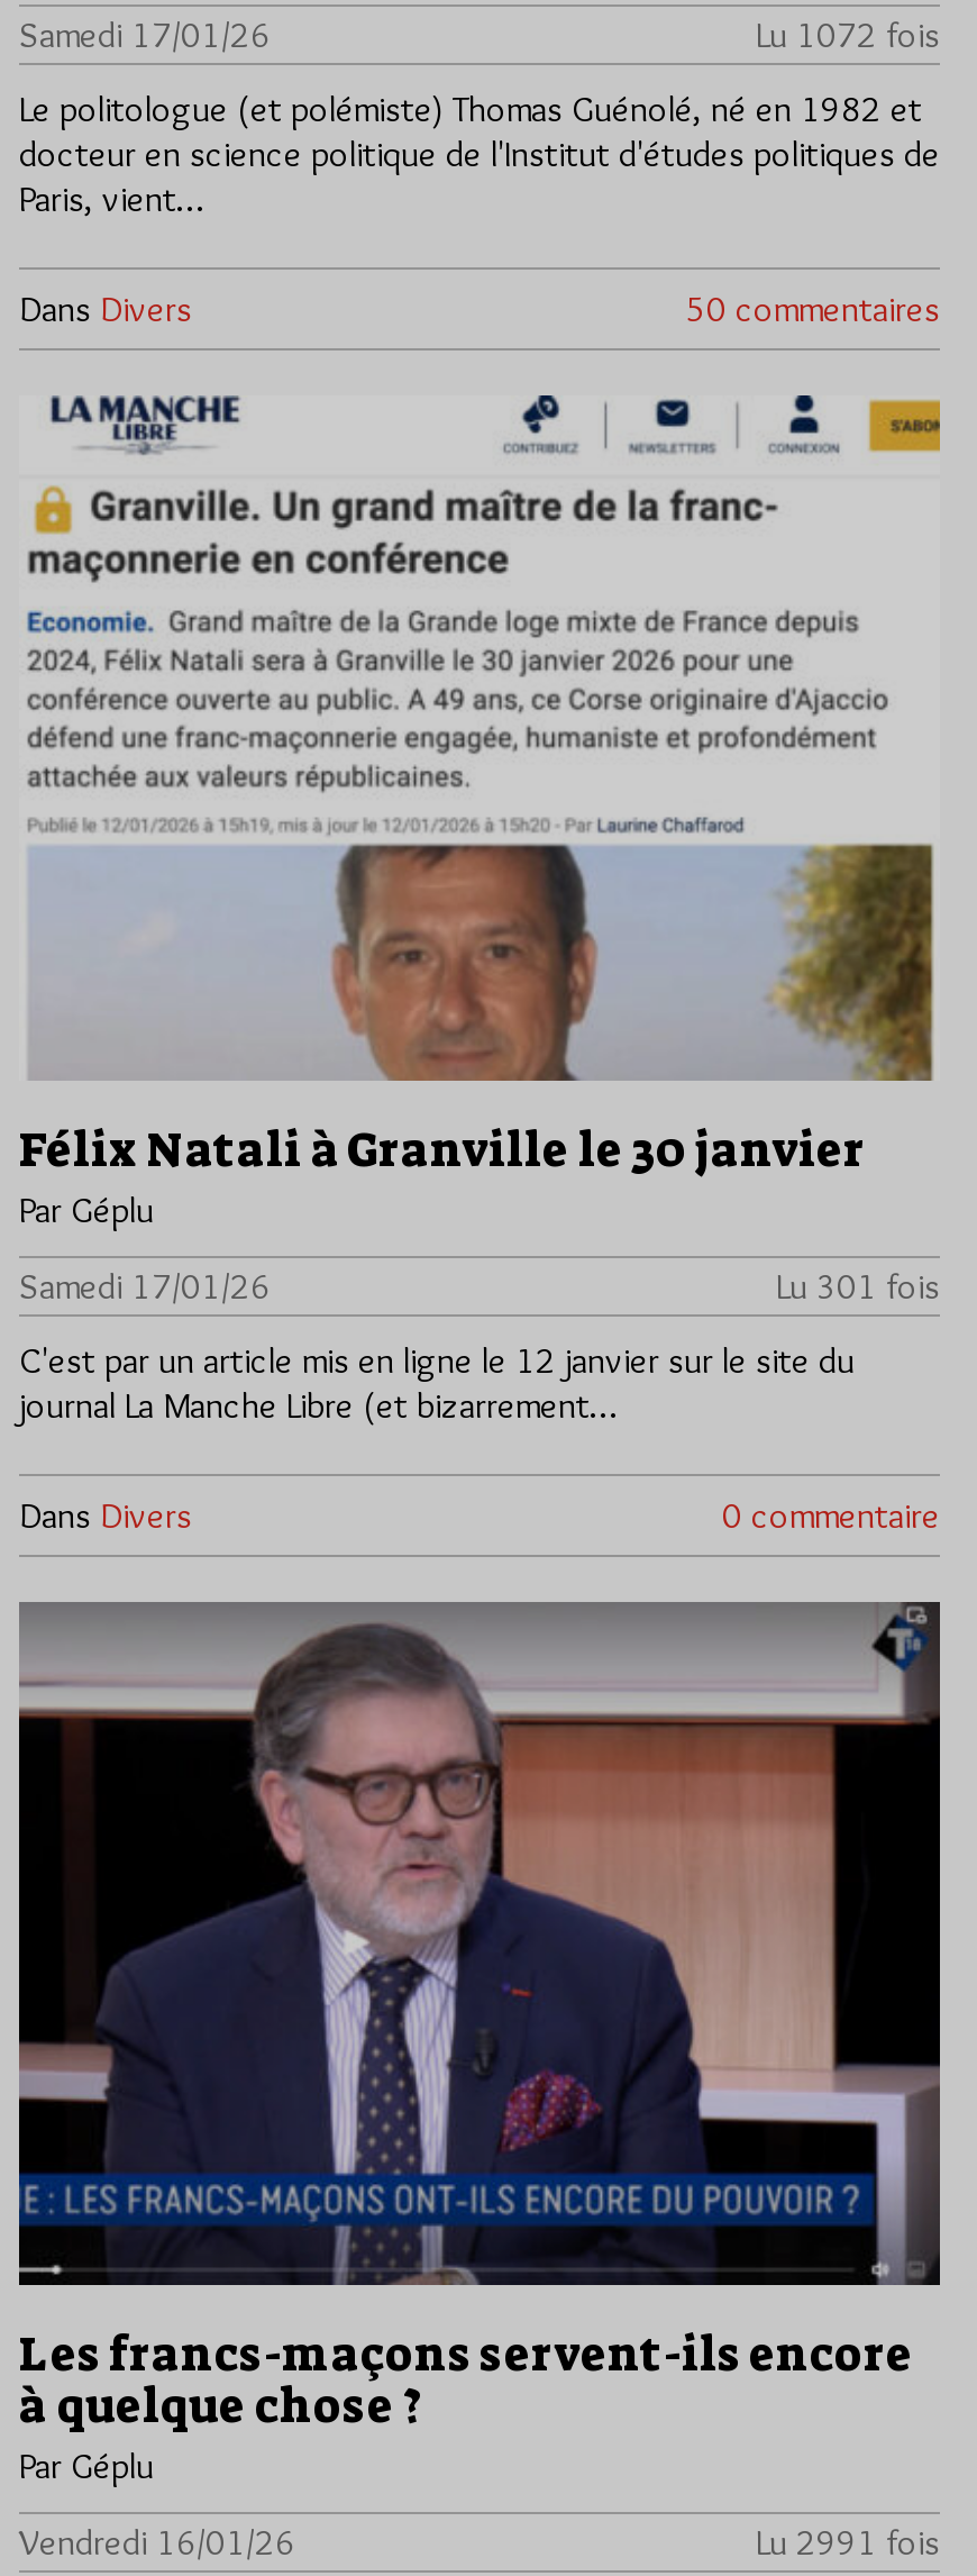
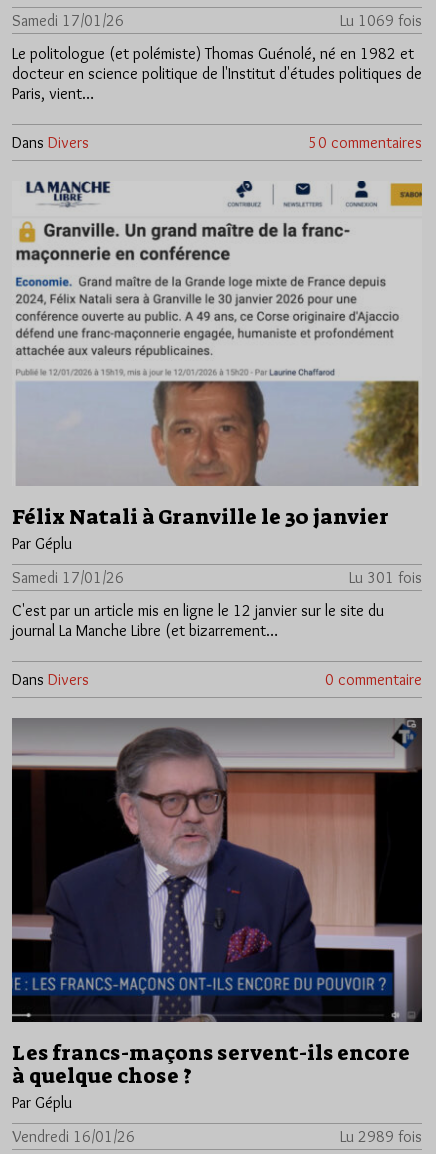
[756,14,940,56] Lu 1072 fois -> [340,11,422,30] Lu 1069 fois
[756,2521,940,2564] Lu 2991 fois -> [340,1127,422,1146] Lu 2989 fois

